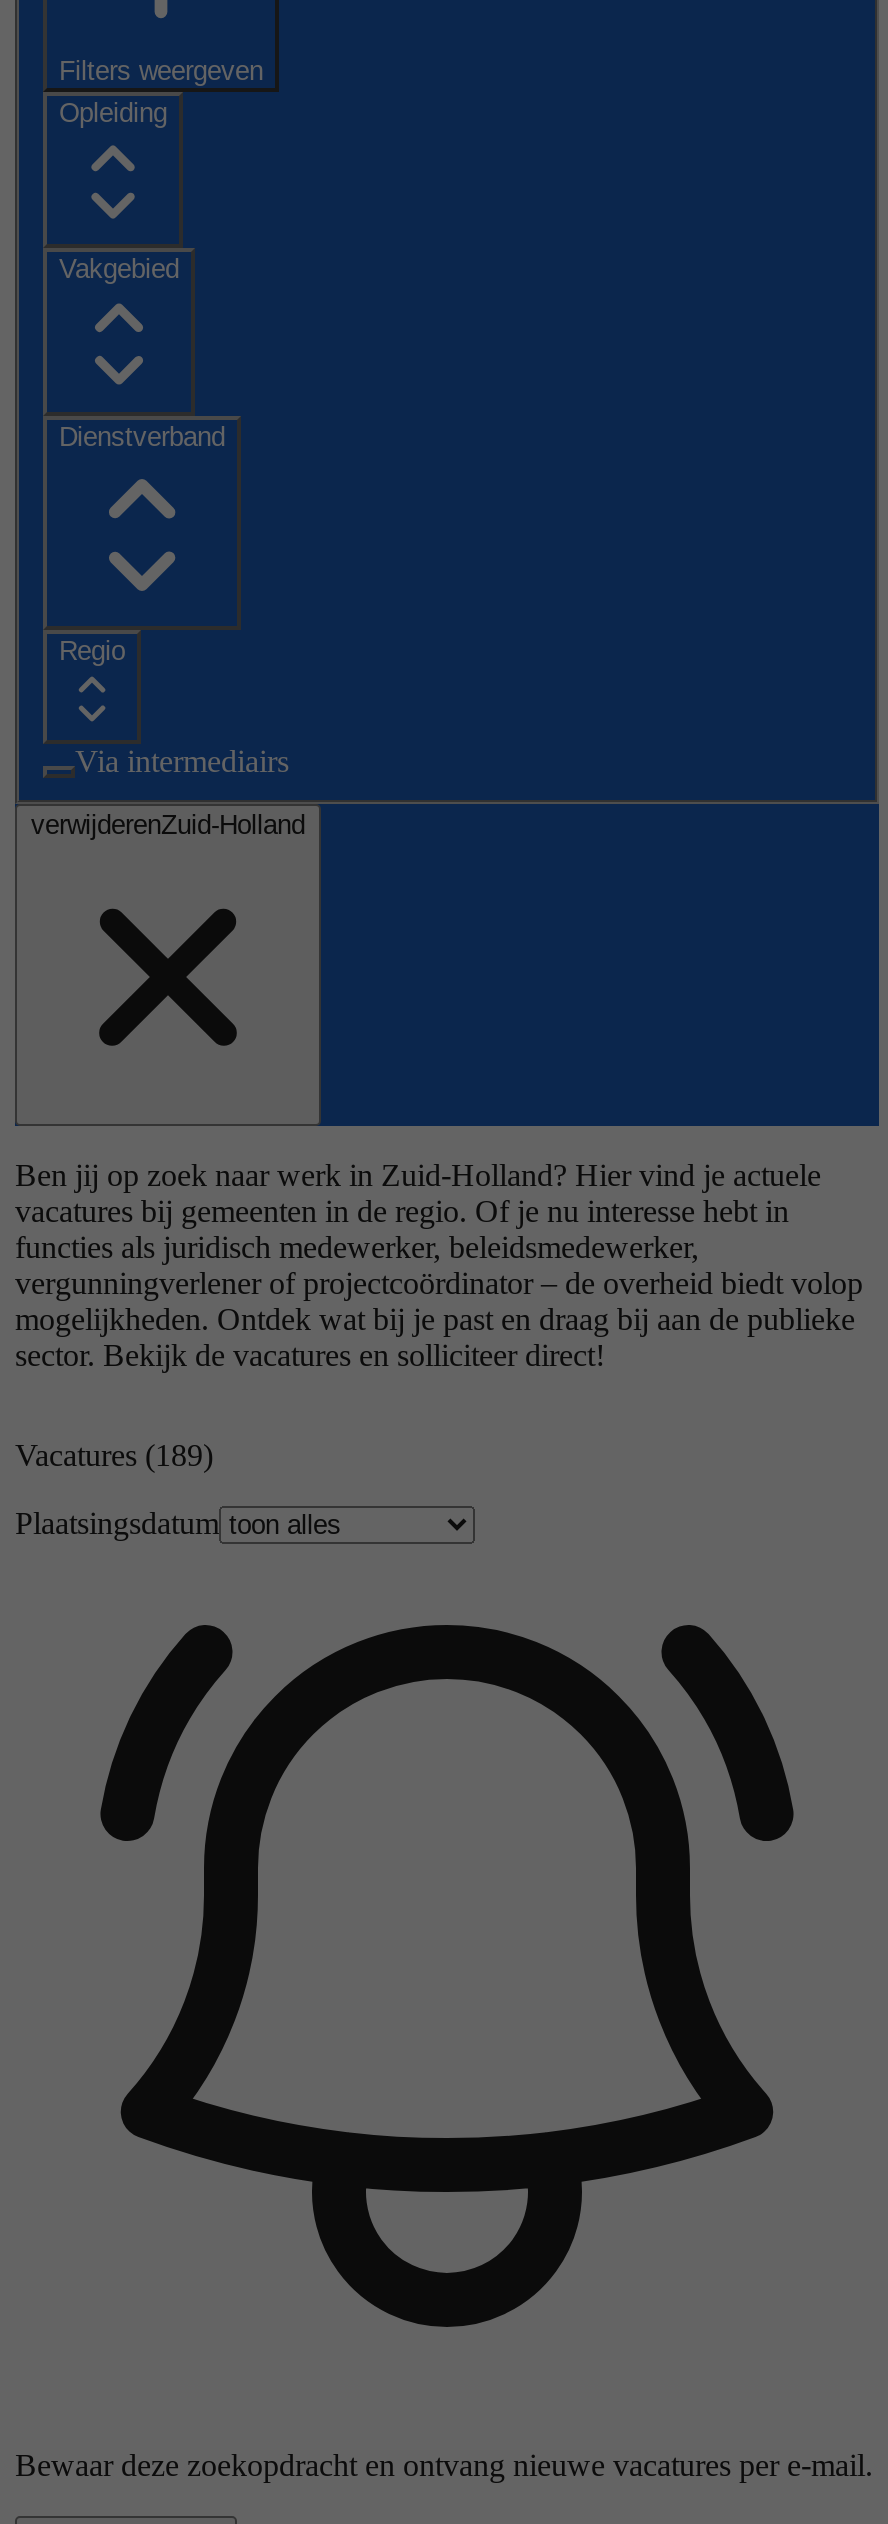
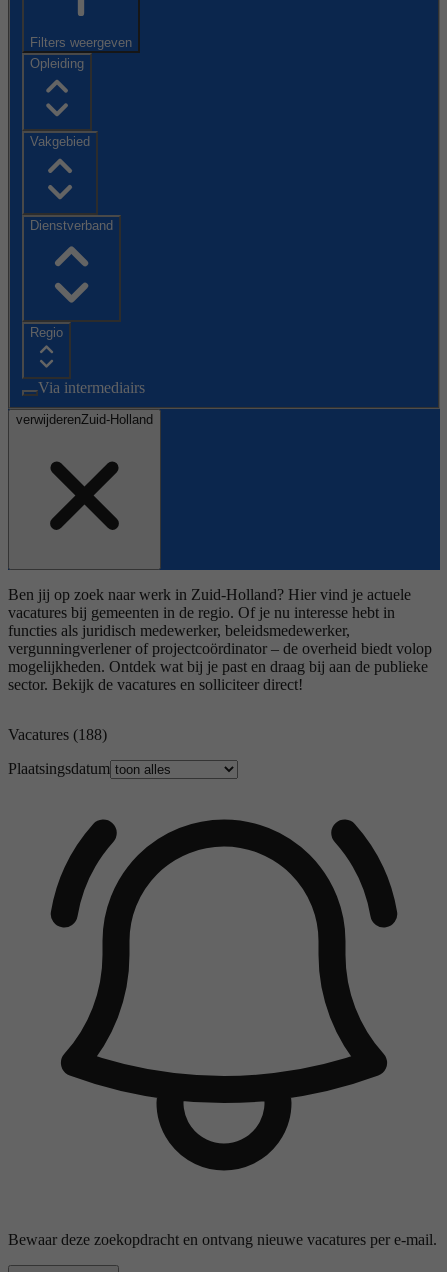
[15,1438,213,1472] Vacatures (189) -> [8,726,107,743] Vacatures (188)

